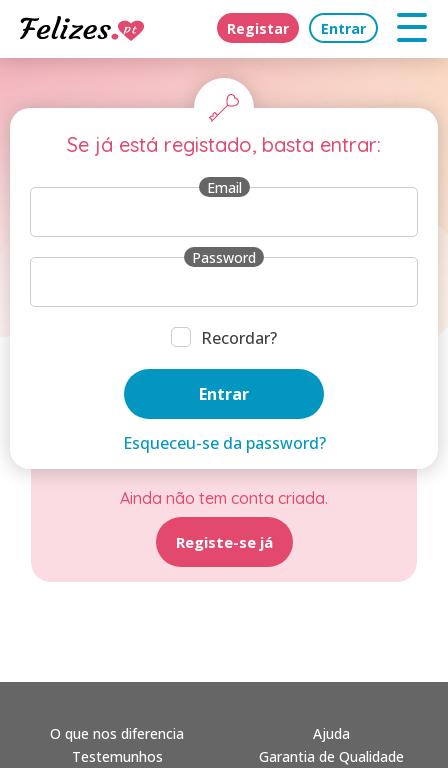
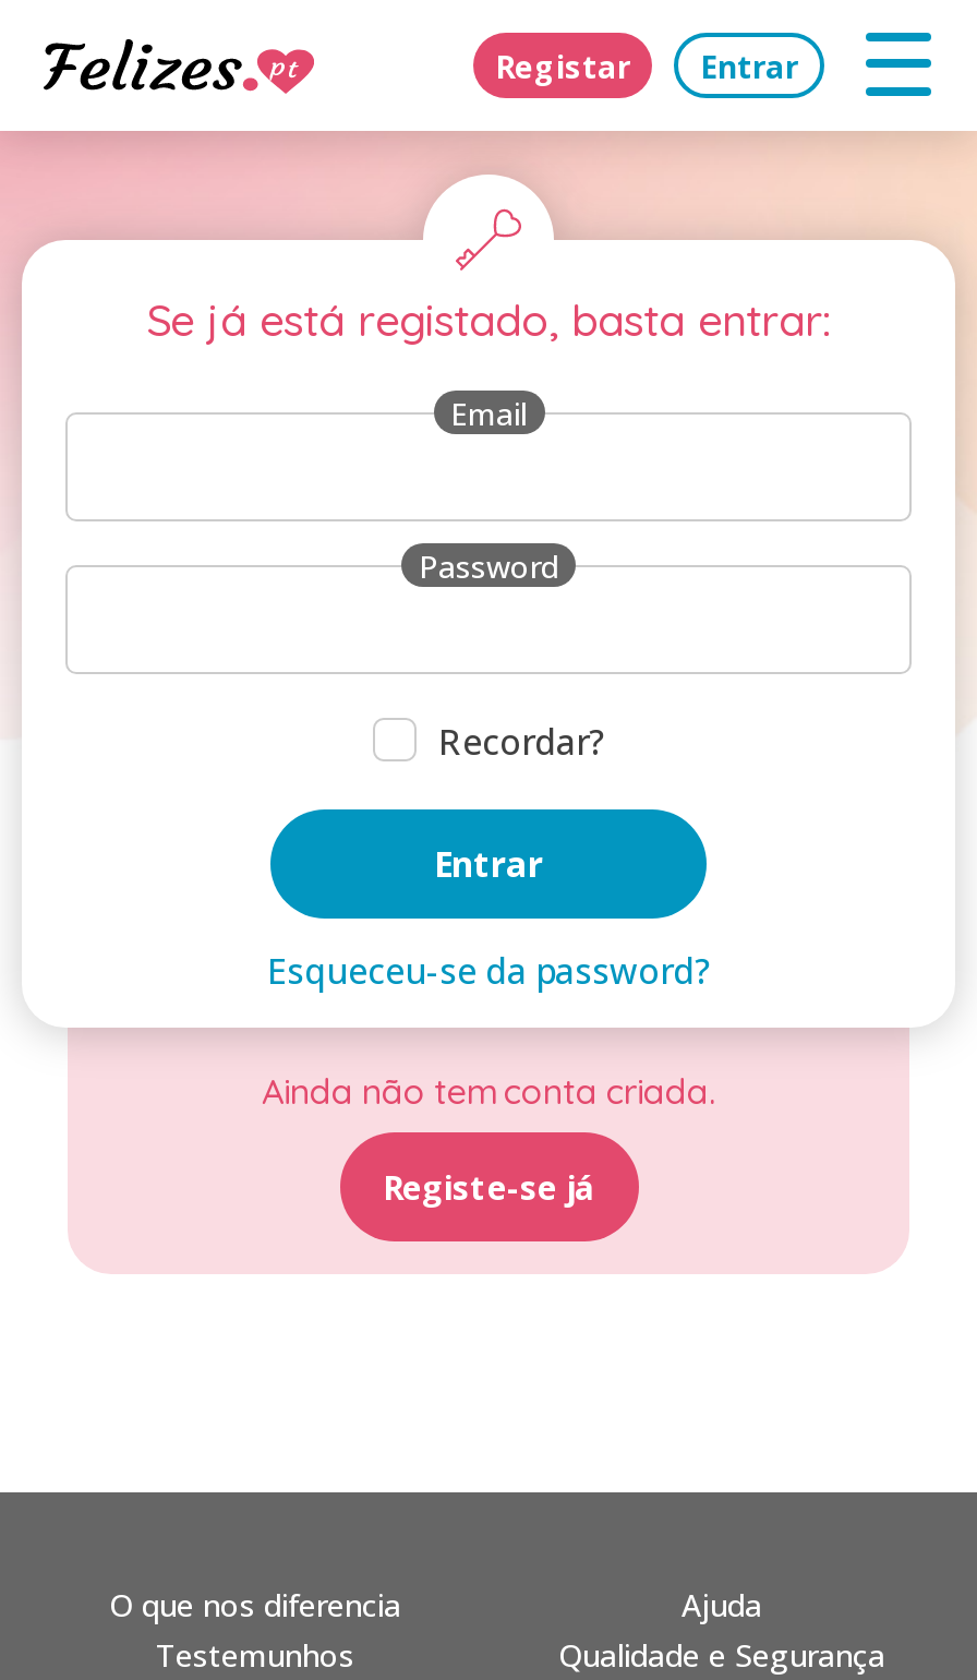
[258,747,403,766] Garantia de Qualidade -> [558,1634,885,1676] Qualidade e Segurança

